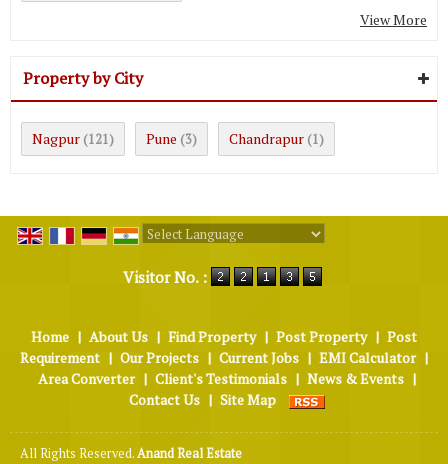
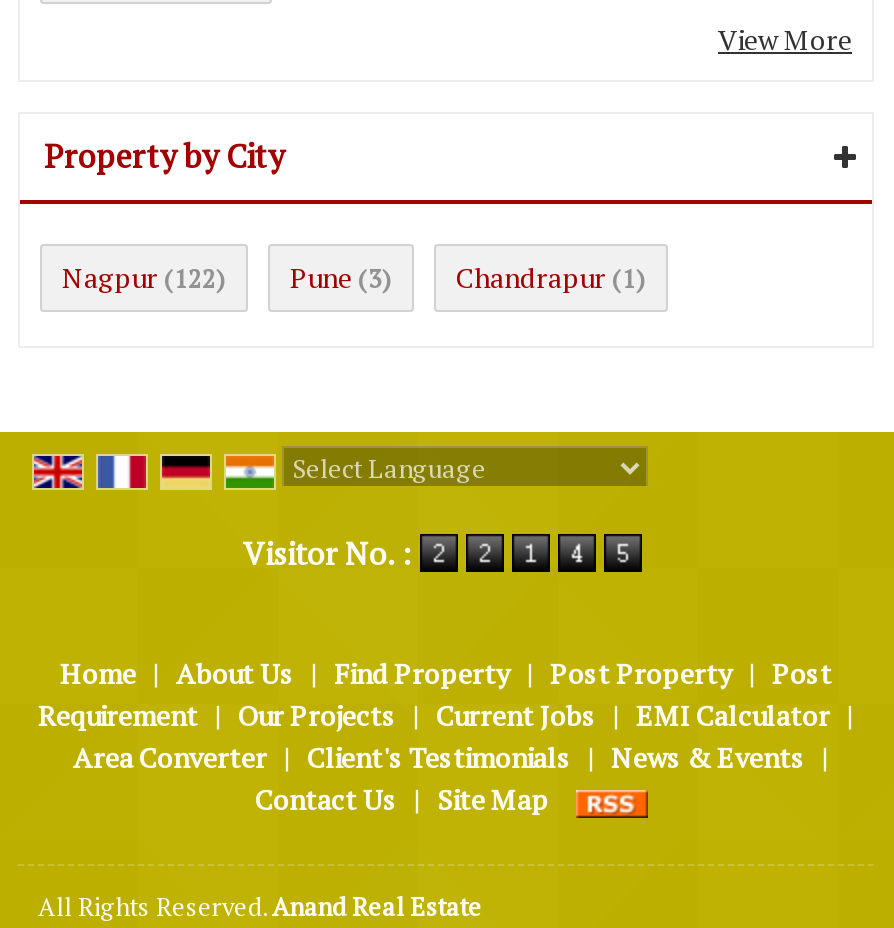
[32,129,324,148] Nagpur (121) Pune (3) Chandrapur (1) -> [62,258,646,296] Nagpur (122) Pune (3) Chandrapur (1)

